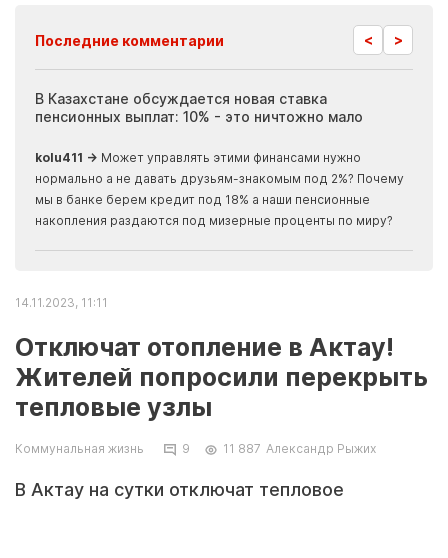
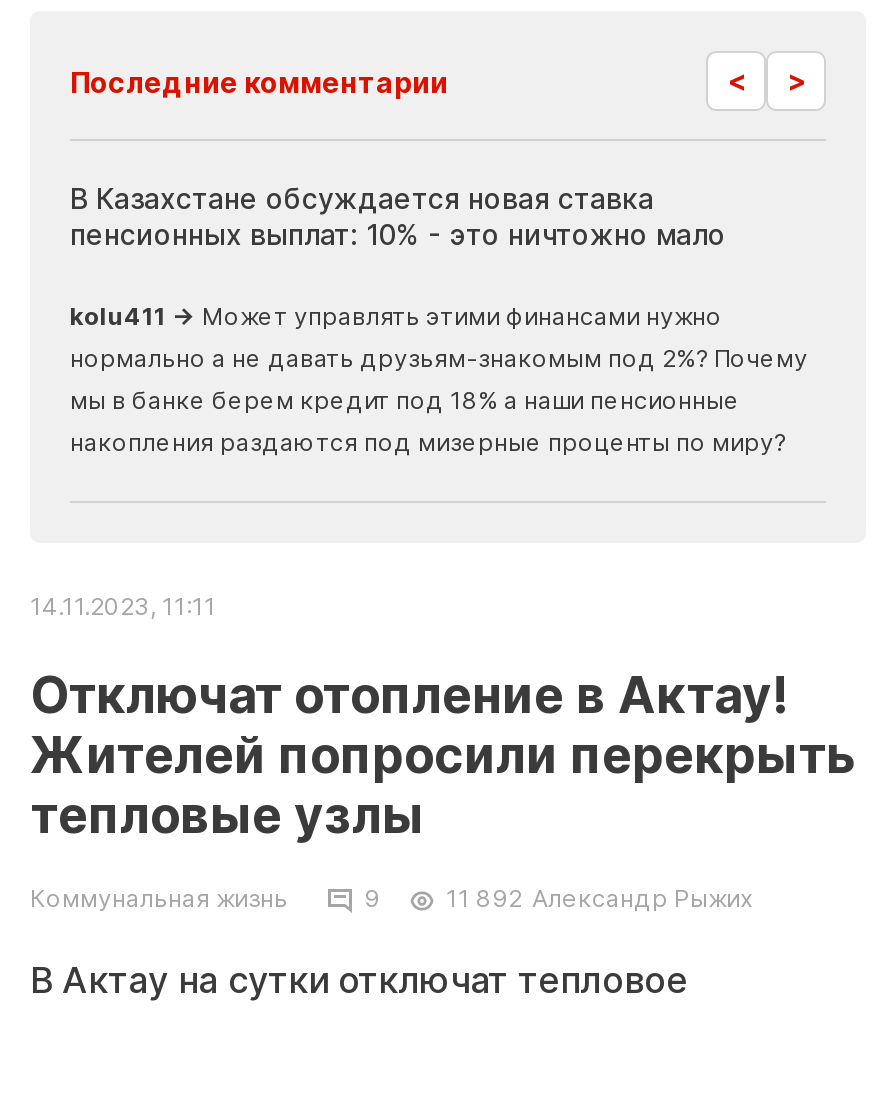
[223,441,376,456] 11 887 Александр Рыжих -> [446,883,752,913] 11 892 Александр Рыжих

